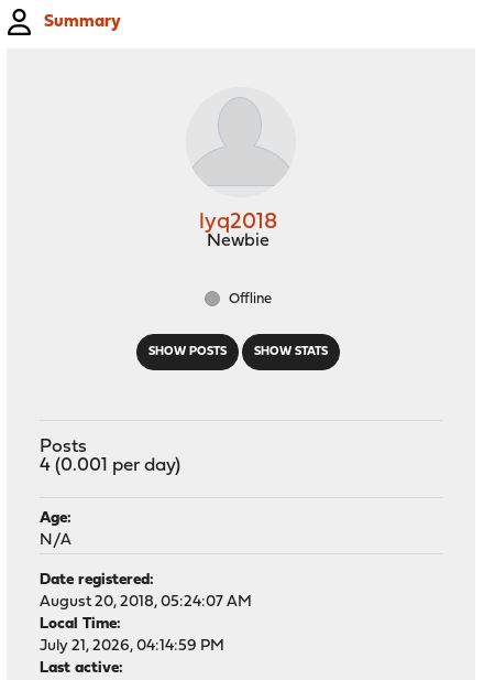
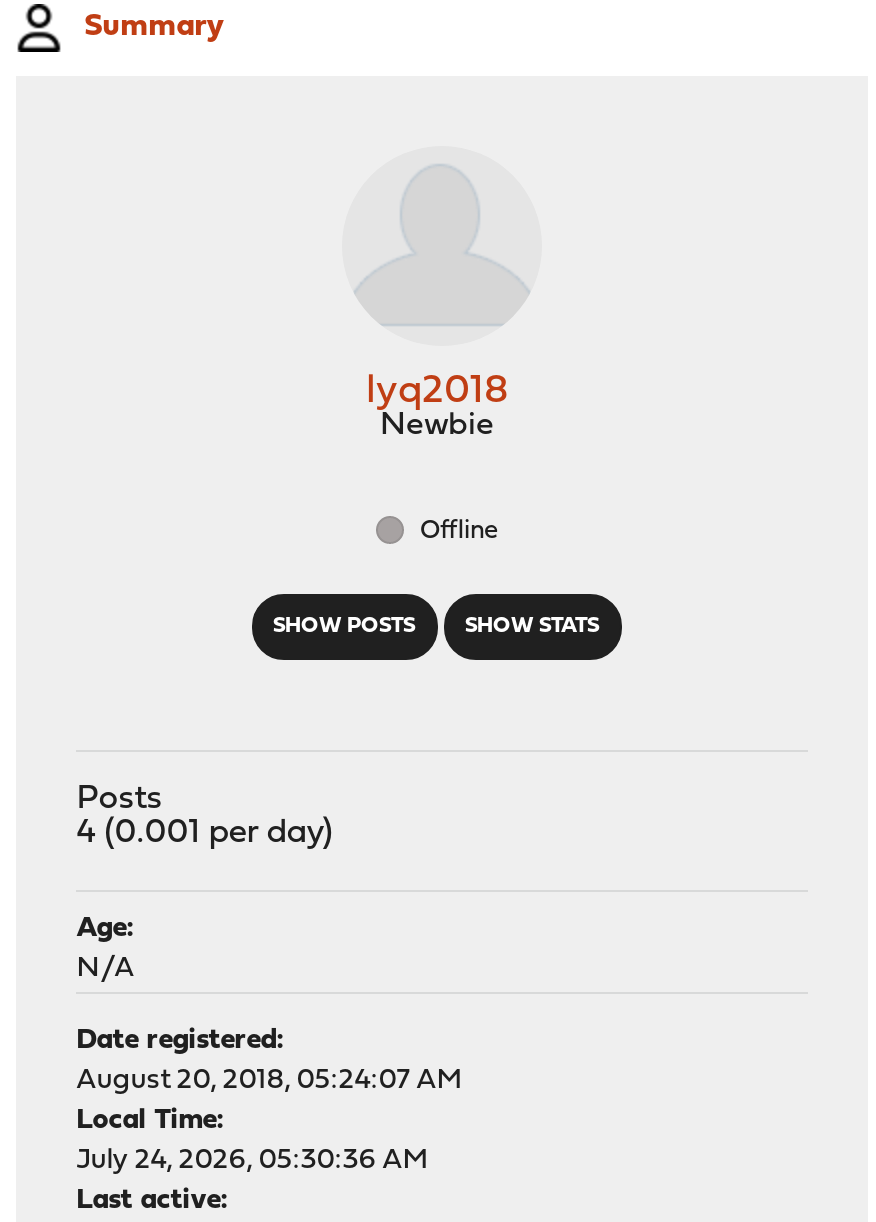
[40,638,225,654] July 21, 2026, 04:14:59 PM -> [76,1145,428,1175] July 24, 2026, 05:30:36 AM

